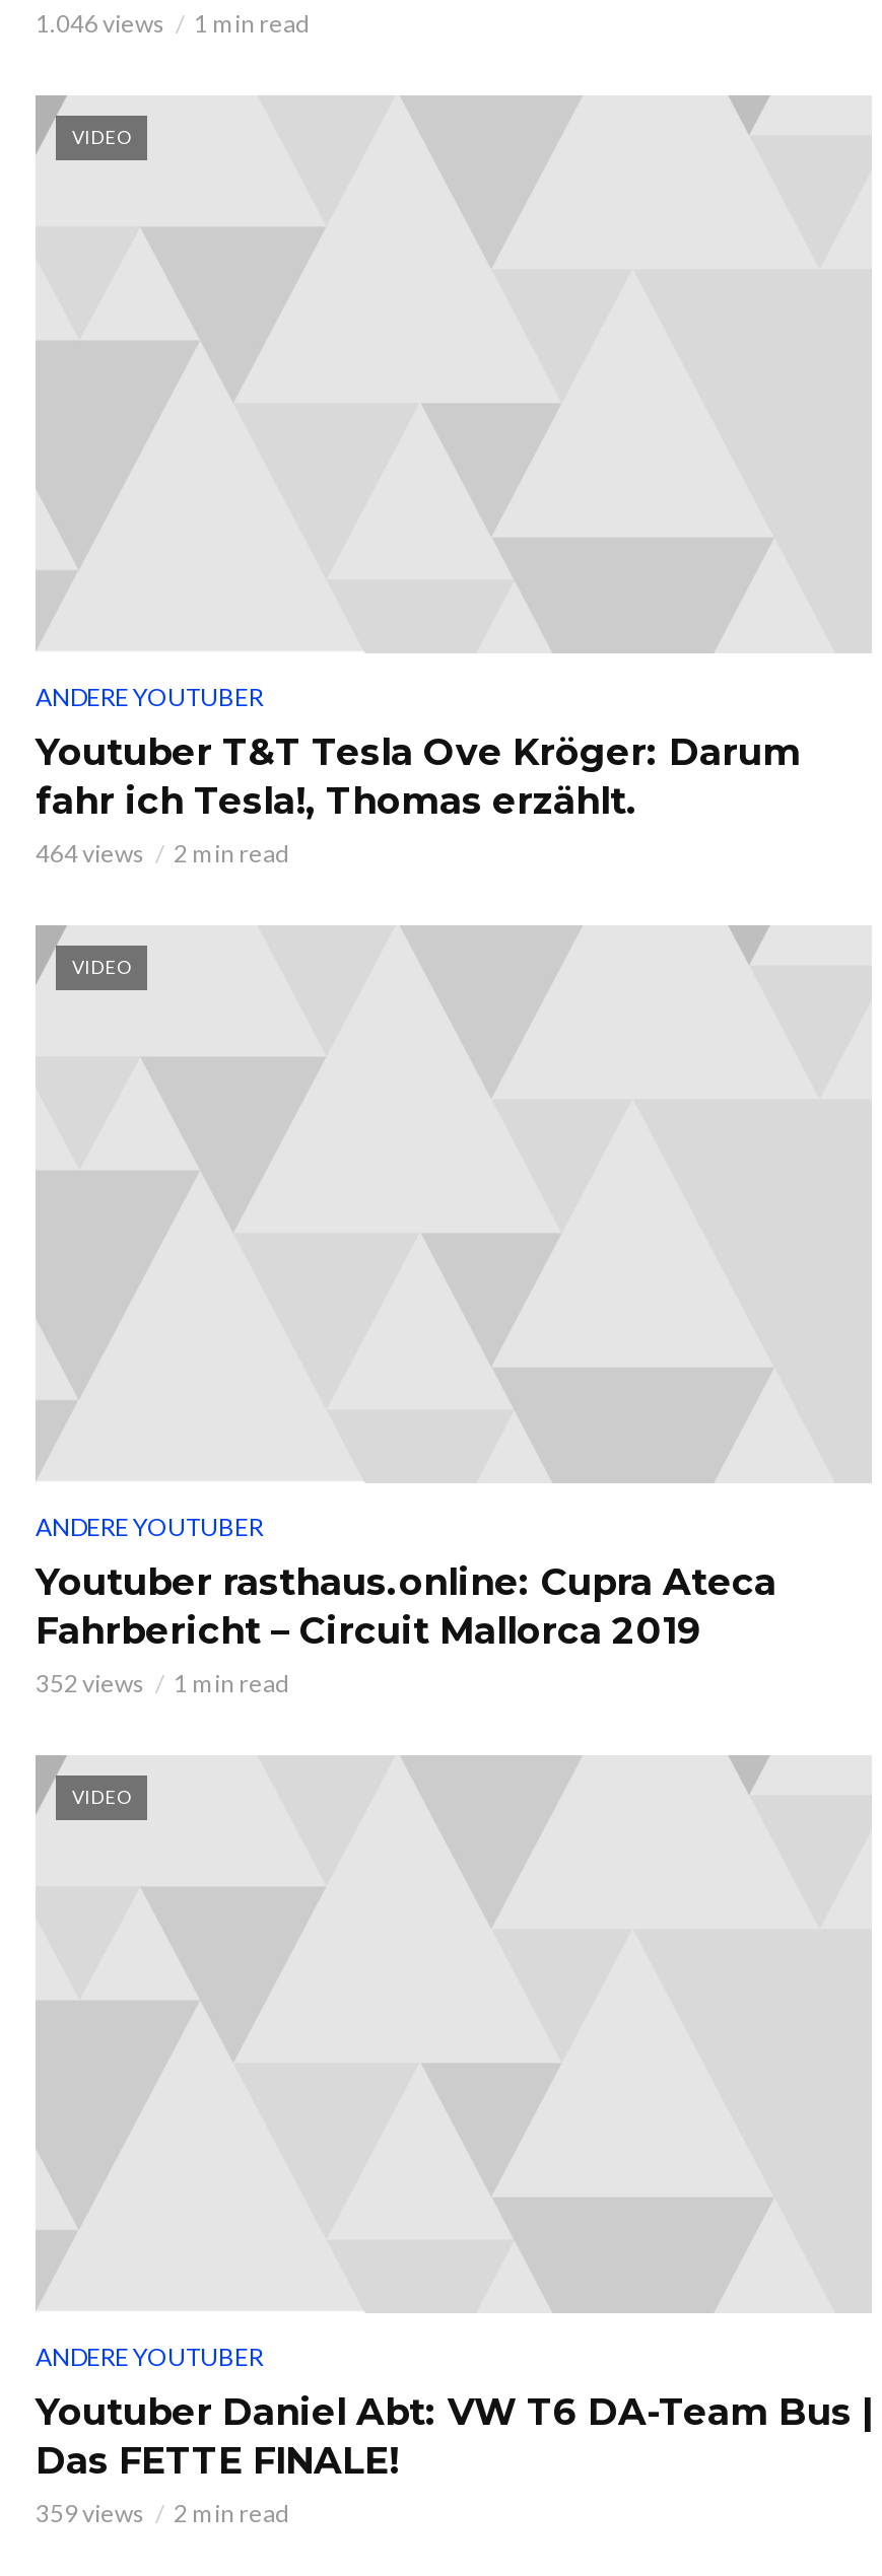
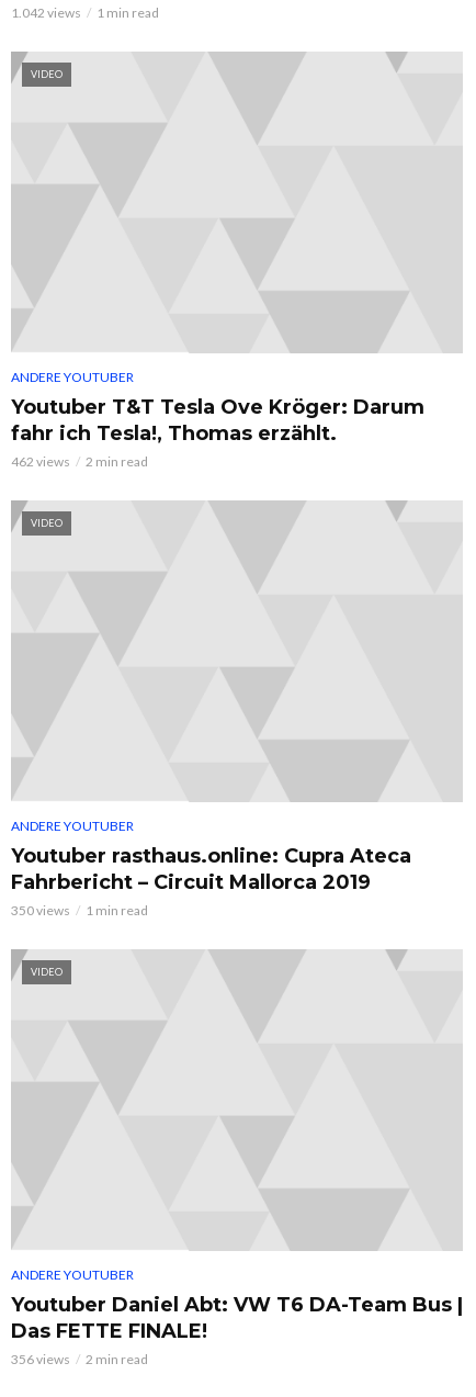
[36,8,310,39] 1.046 views 1 min read -> [11,4,159,21] 1.042 views 1 min read
[36,838,289,869] 464 views 2 min read -> [11,453,148,470] 462 views 2 min read
[36,1669,289,1699] 352 views 1 min read -> [11,902,148,919] 350 views 1 min read
[36,2499,289,2529] 359 views 2 min read -> [11,1351,148,1368] 356 views 2 min read

